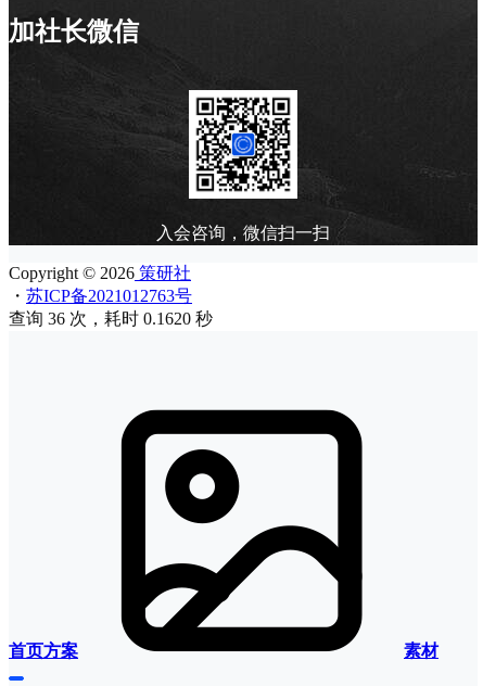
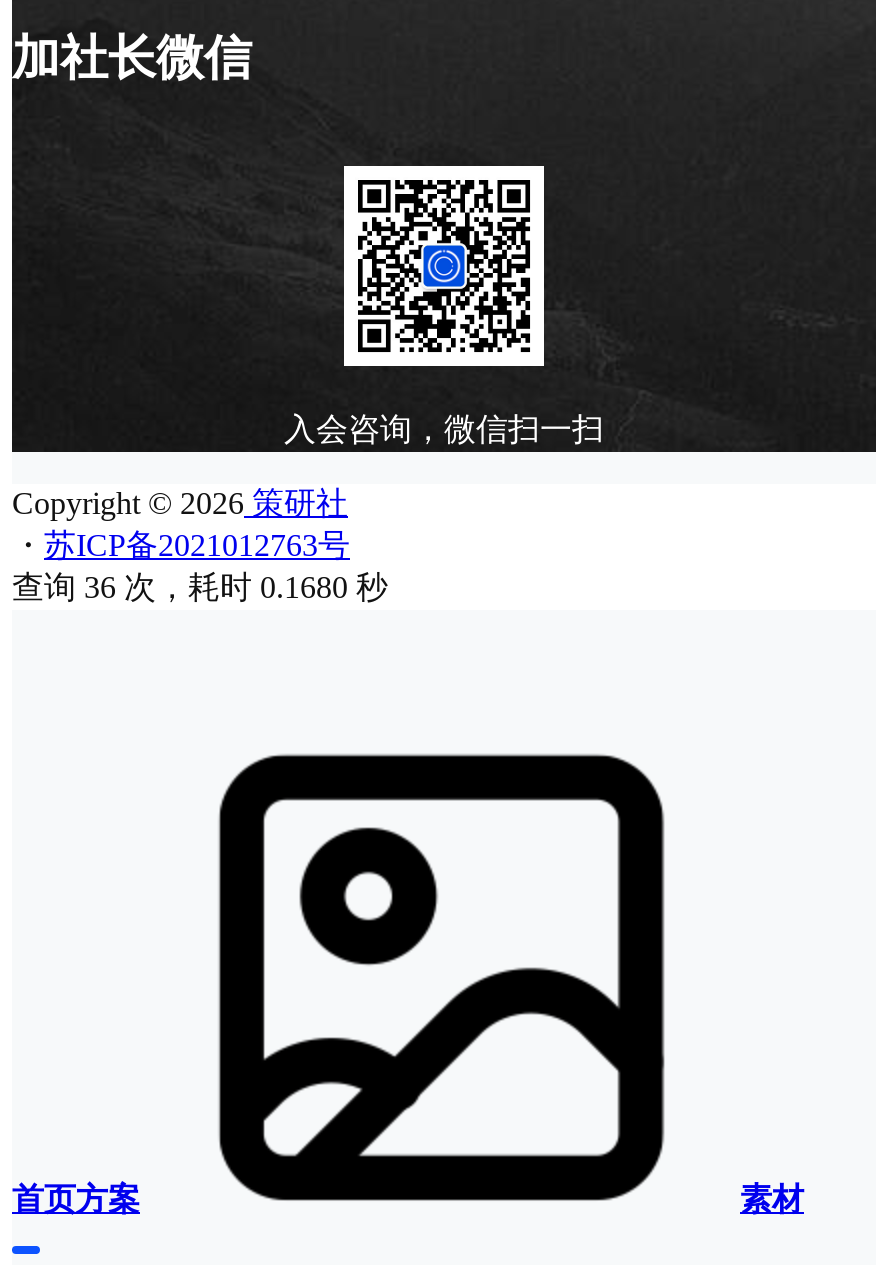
[9,309,213,328] 查询 36 次，耗时 0.1620 秒 -> [12,570,388,604] 查询 36 次，耗时 0.1680 秒

